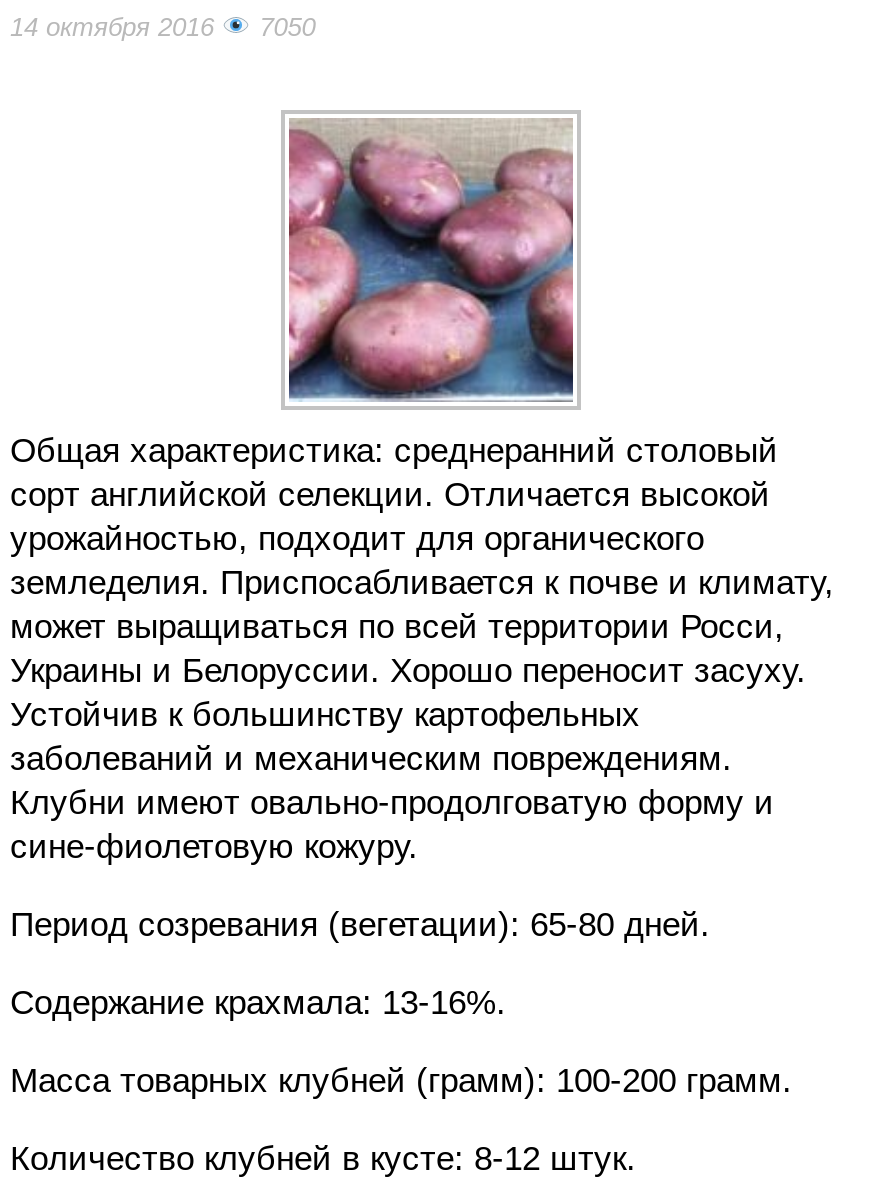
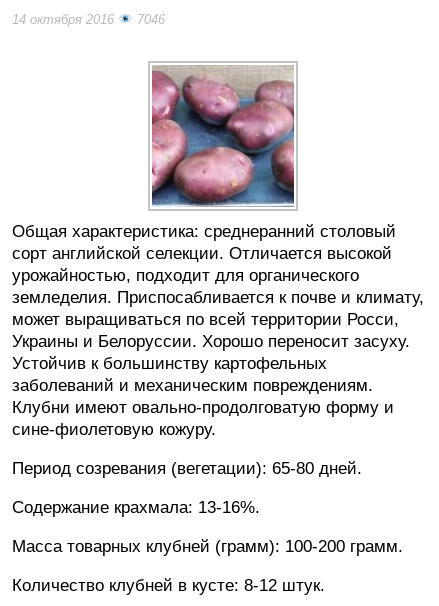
[10,12,315,42] 14 октября 2016 7050 -> [12,12,165,27] 14 октября 2016 7046

